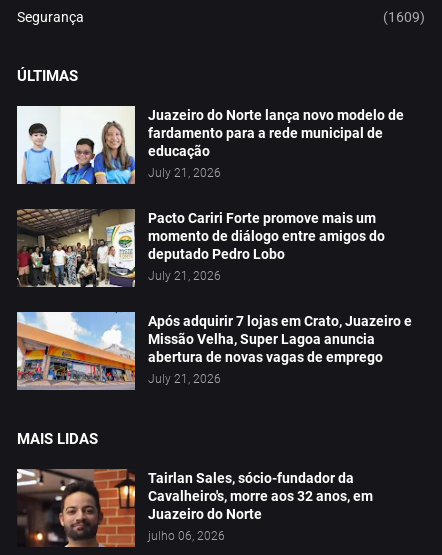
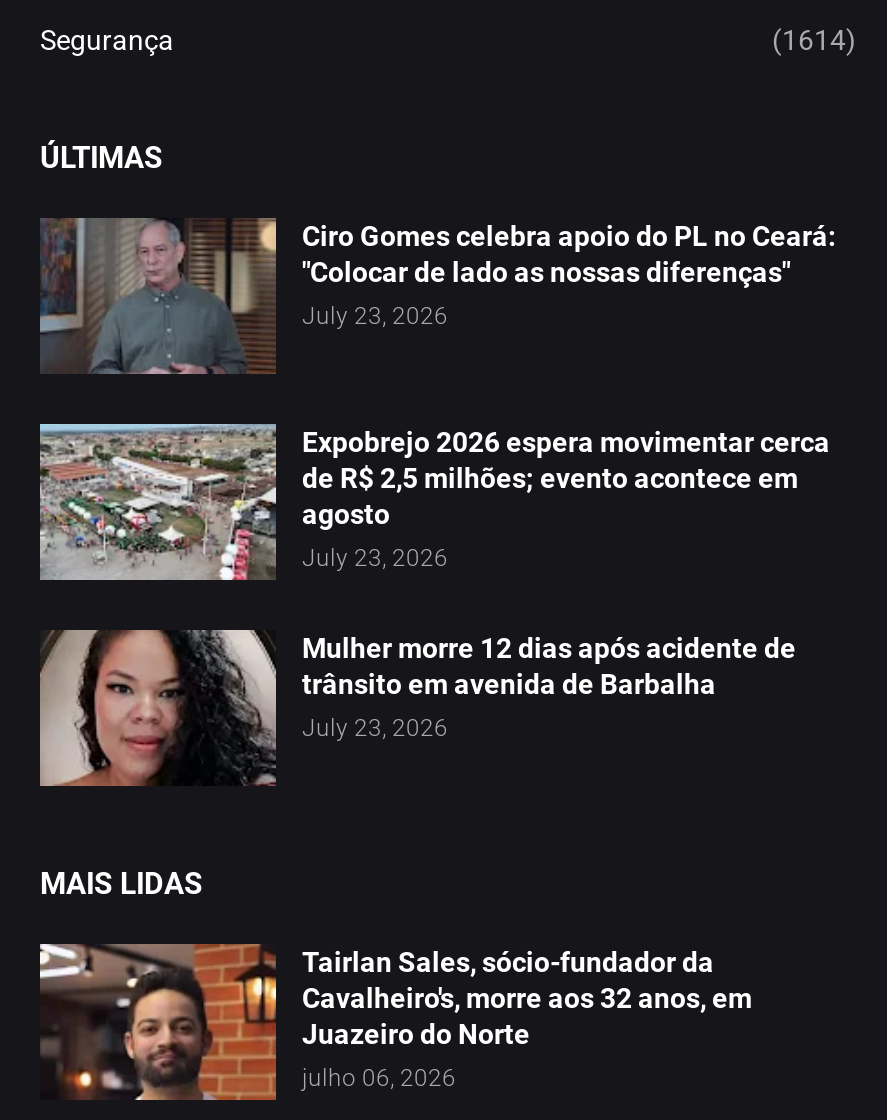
[383,9,425,25] (1609) -> [772,25,856,57] (1614)
[16,105,404,185] [image] | Juazeiro do Norte lança novo modelo de | fardamento para a rede municipal de | educação | July 21, 2026 -> [38,216,836,376] [image] | Ciro Gomes celebra apoio do PL no Ceará: | "Colocar de lado as nossas diferenças" | July 23, 2026
[16,208,385,288] [image] | Pacto Cariri Forte promove mais um | momento de diálogo entre amigos do | deputado Pedro Lobo | July 21, 2026 -> [38,422,830,582] [image] | Expobrejo 2026 espera movimentar cerca | de R$ 2,5 milhões; evento acontece em | agosto | July 23, 2026
[16,311,412,391] [image] | Após adquirir 7 lojas em Crato, Juazeiro e | Missão Velha, Super Lagoa anuncia | abertura de novas vagas de emprego | July 21, 2026 -> [38,628,796,788] [image] | Mulher morre 12 dias após acidente de | trânsito em avenida de Barbalha | July 23, 2026

